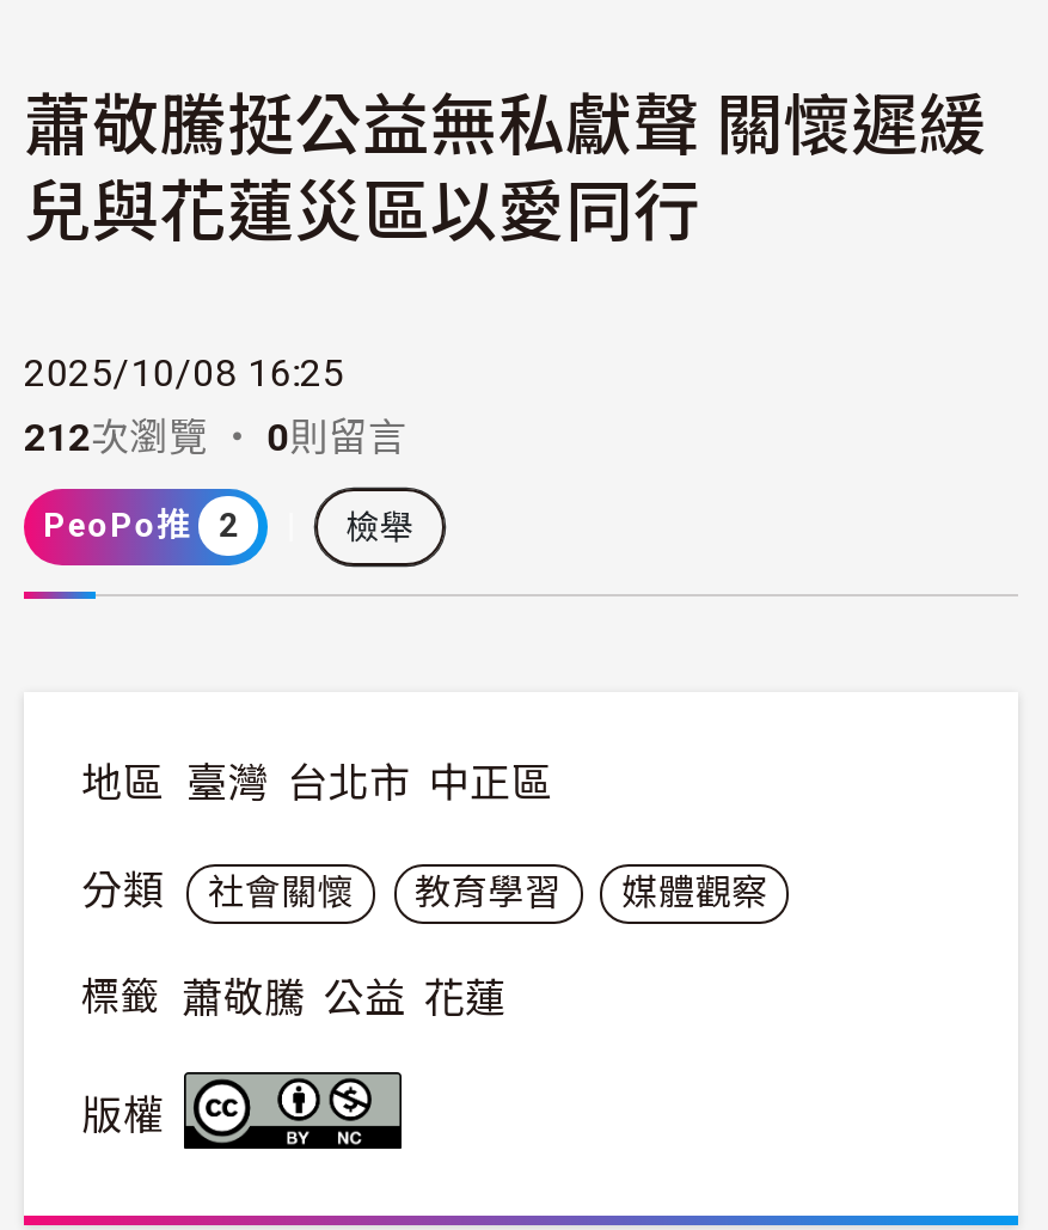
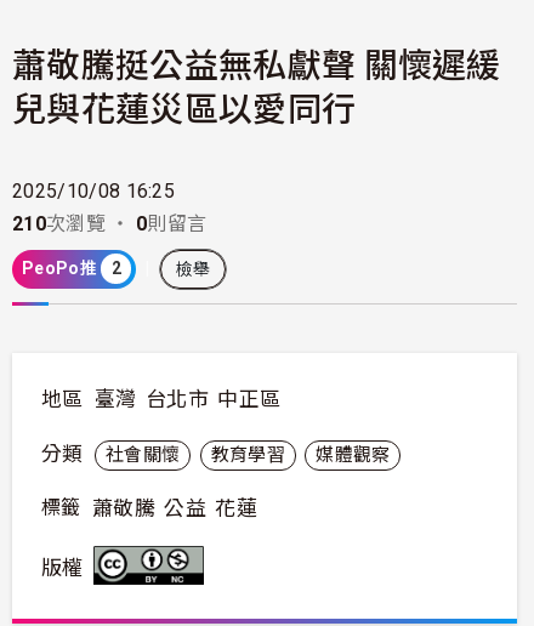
[24,415,407,460] 212次瀏覽 ・0則留言 -> [12,212,207,235] 210次瀏覽 ・0則留言

